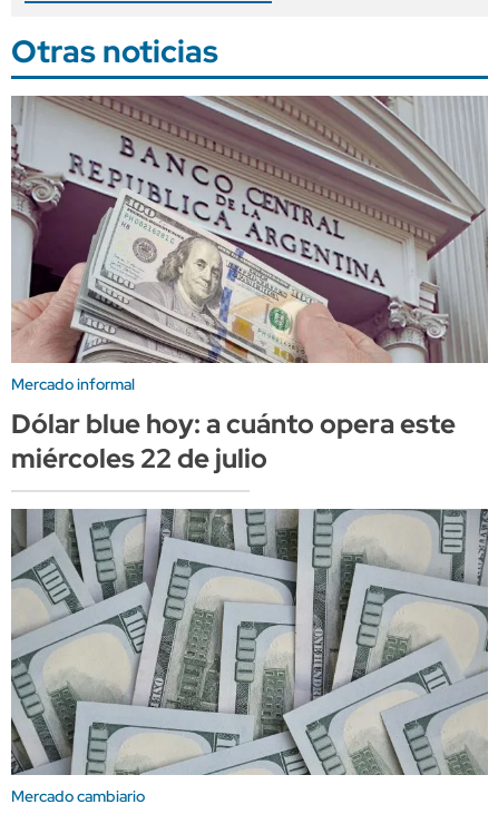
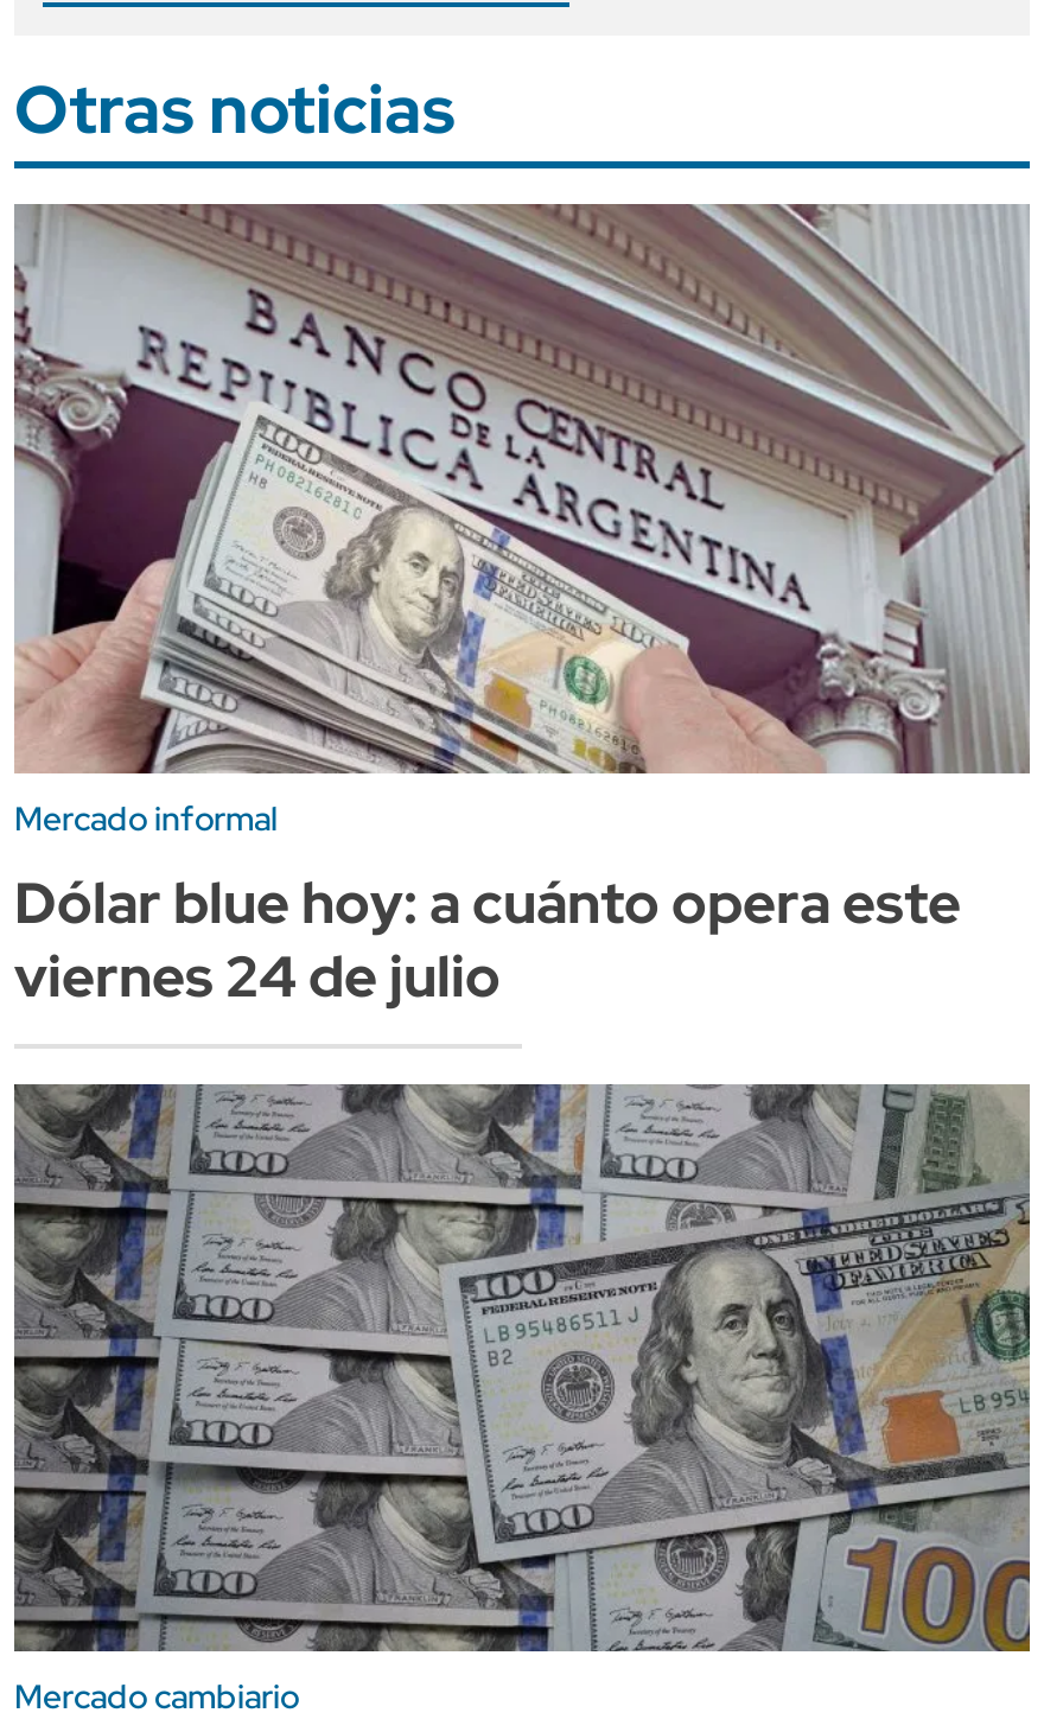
[11,441,267,475] miércoles 22 de julio -> [14,939,501,1012] viernes 24 de julio
[11,509,488,776] [image] -> [14,1084,1030,1654] [image]

